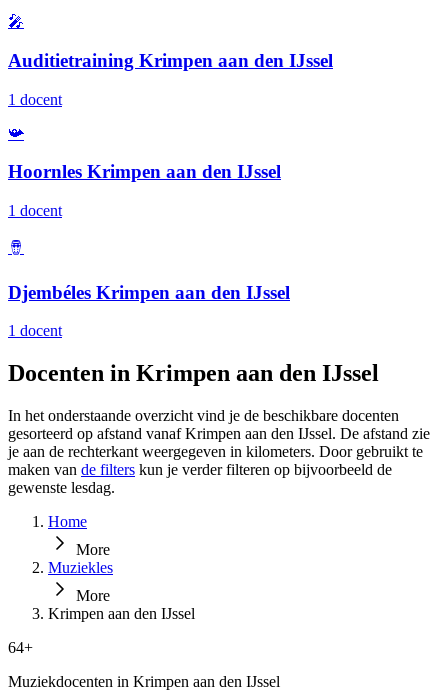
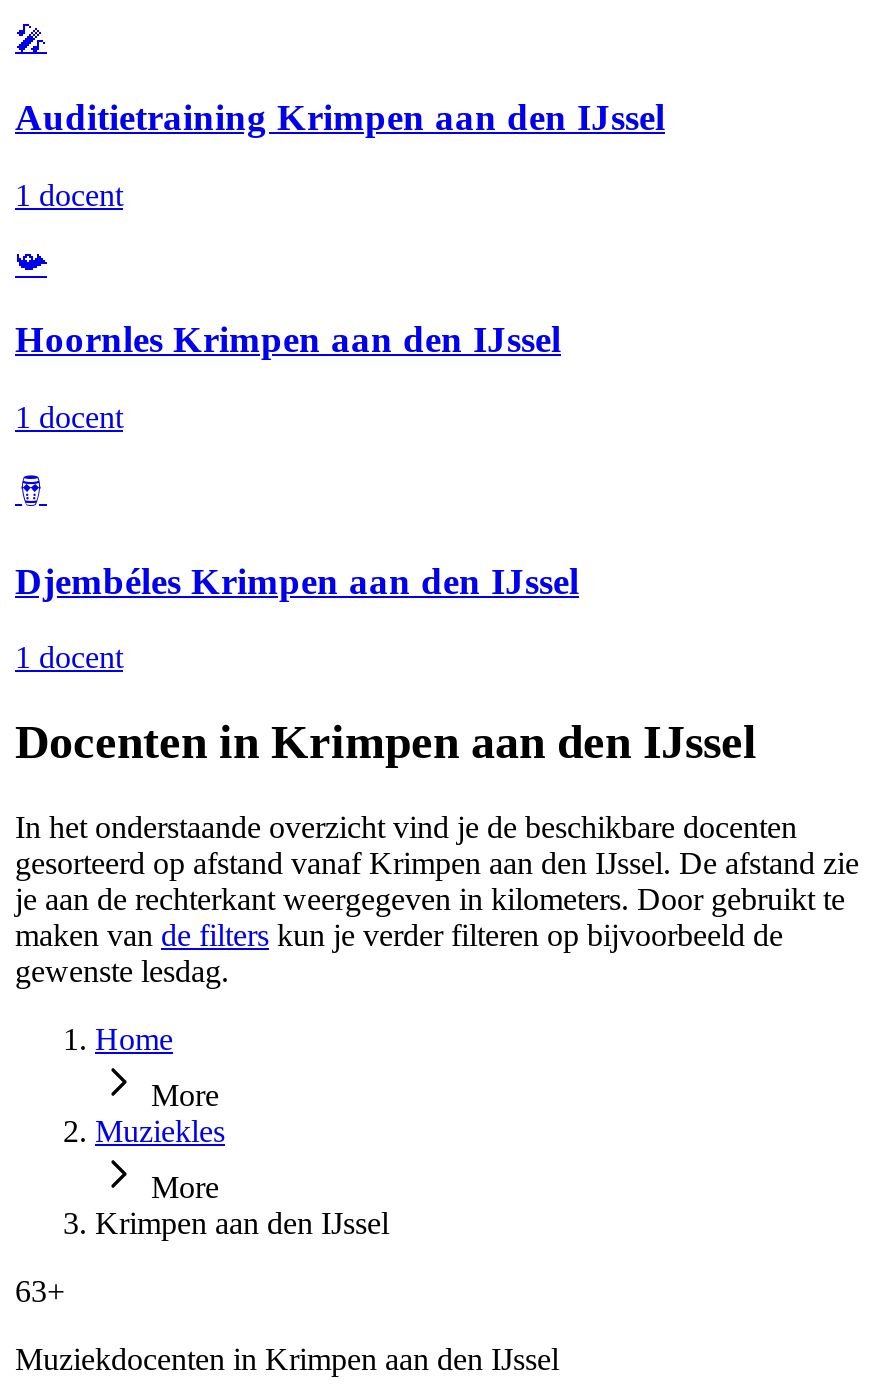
[8,639,33,656] 64+ -> [15,1274,65,1308] 63+

